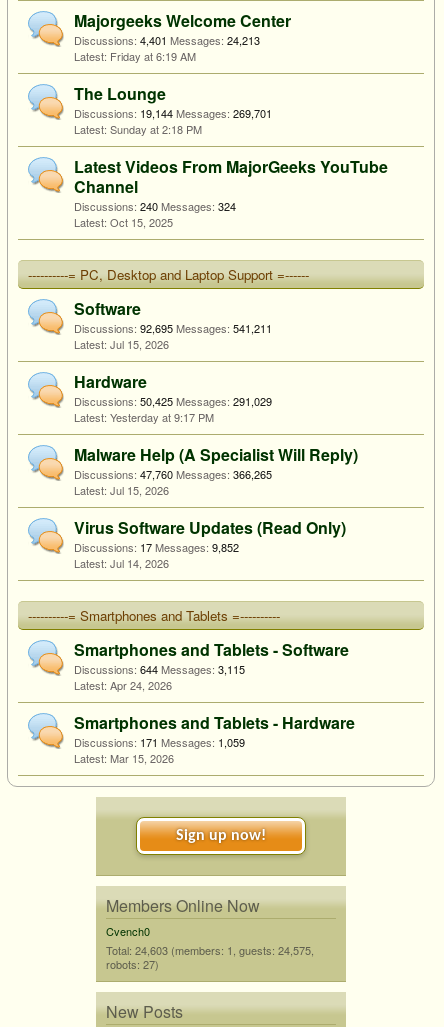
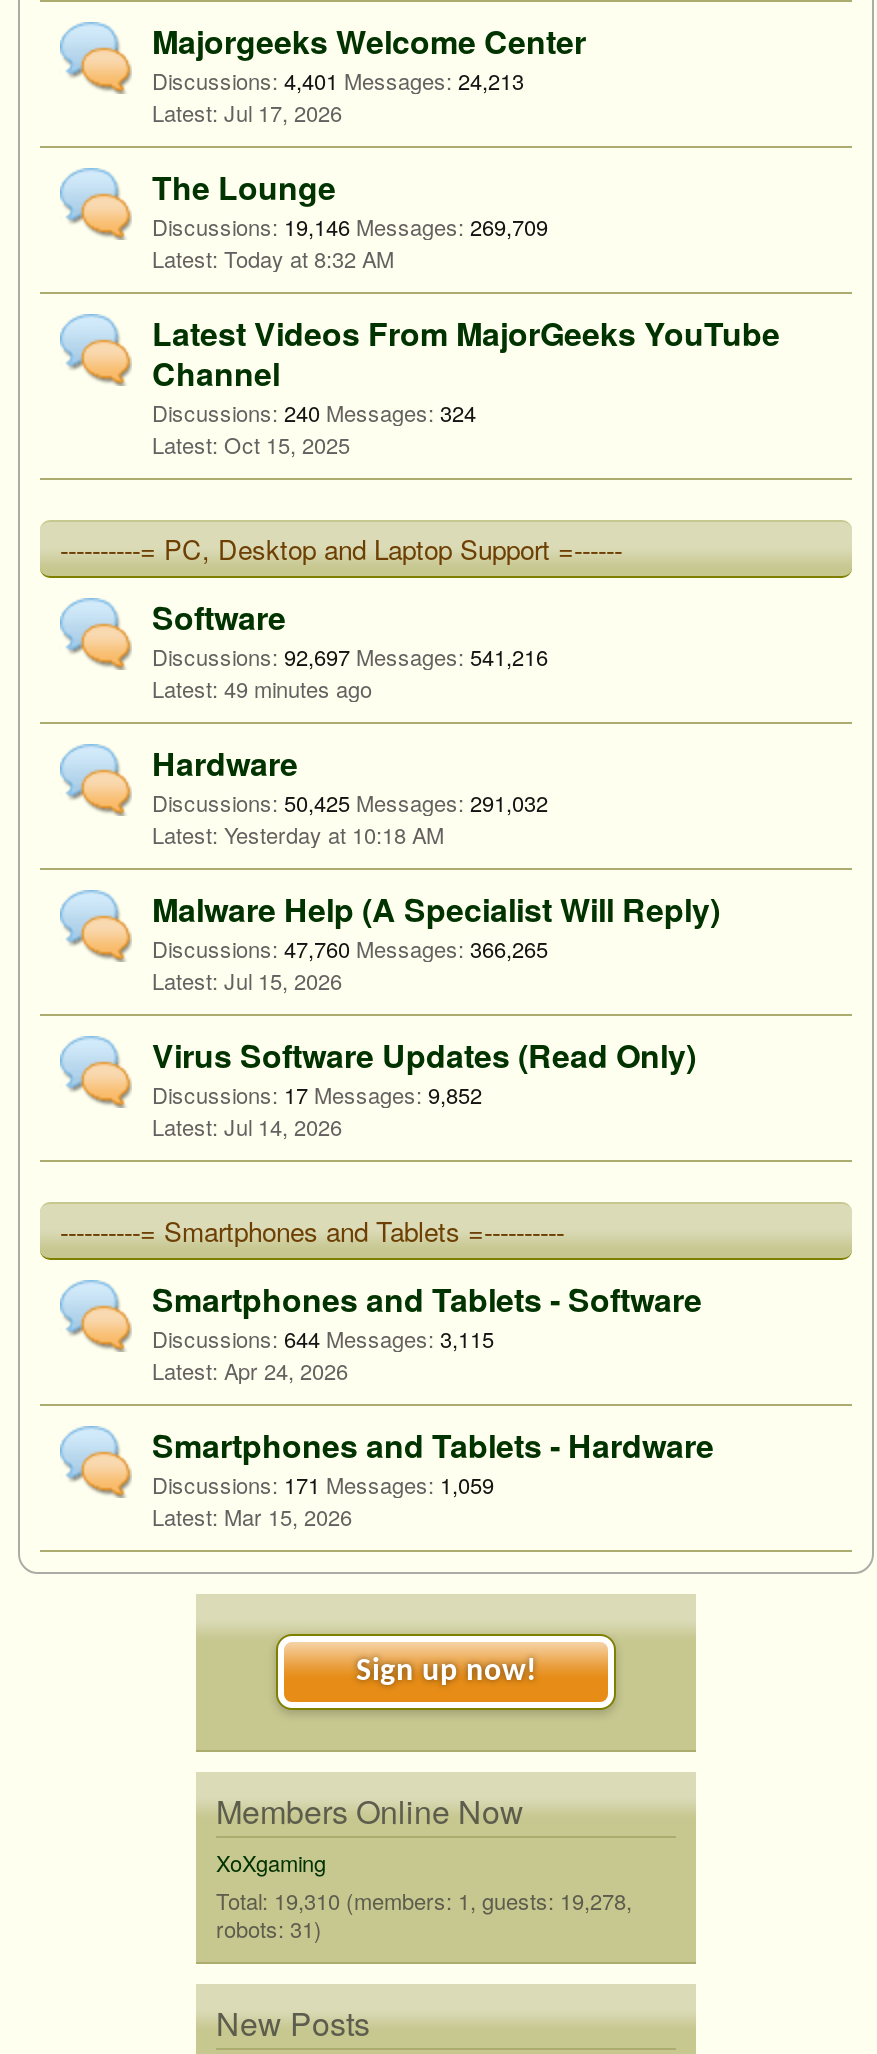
[110,48,196,64] Friday at 6:19 AM -> [224,96,342,128] Jul 17, 2026
[74,105,272,121] Discussions: 19,144 Messages: 269,701 -> [152,210,548,242] Discussions: 19,146 Messages: 269,709
[110,121,202,137] Sunday at 2:18 PM -> [224,242,394,274] Today at 8:32 AM
[74,320,272,352] Discussions: 92,695 Messages: 541,211 | Jul 15, 2026 -> [152,640,548,704] Discussions: 92,697 Messages: 541,216 | 49 minutes ago
[74,393,272,409] Discussions: 50,425 Messages: 291,029 -> [152,786,548,818] Discussions: 50,425 Messages: 291,032
[110,409,214,425] Yesterday at 9:17 PM -> [224,818,444,850] Yesterday at 10:18 AM
[106,923,314,972] Cvench0 | Total: 24,603 (members: 1, guests: 24,575, | robots: 27) -> [216,1846,632,1944] XoXgaming | Total: 19,310 (members: 1, guests: 19,278, | robots: 31)

